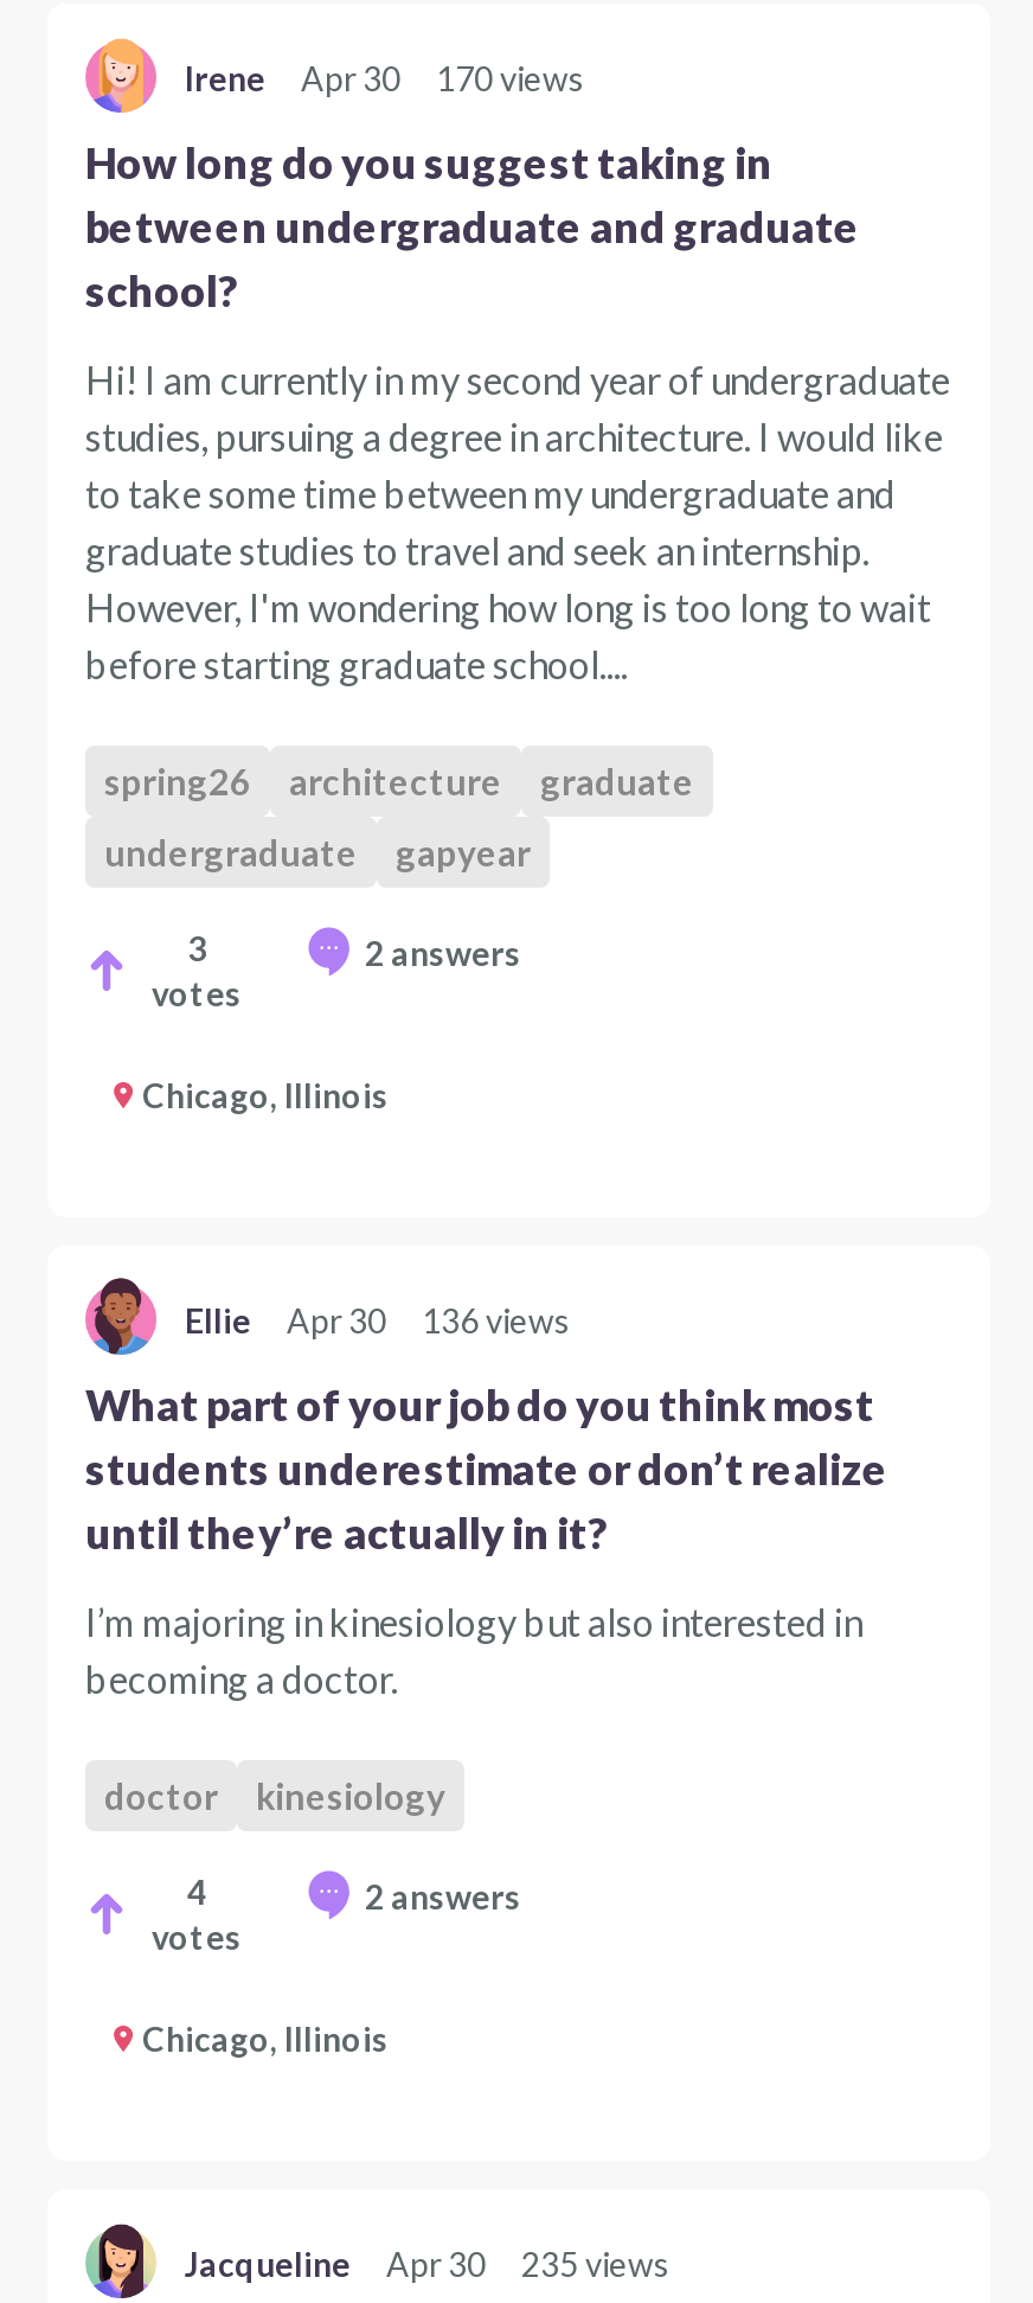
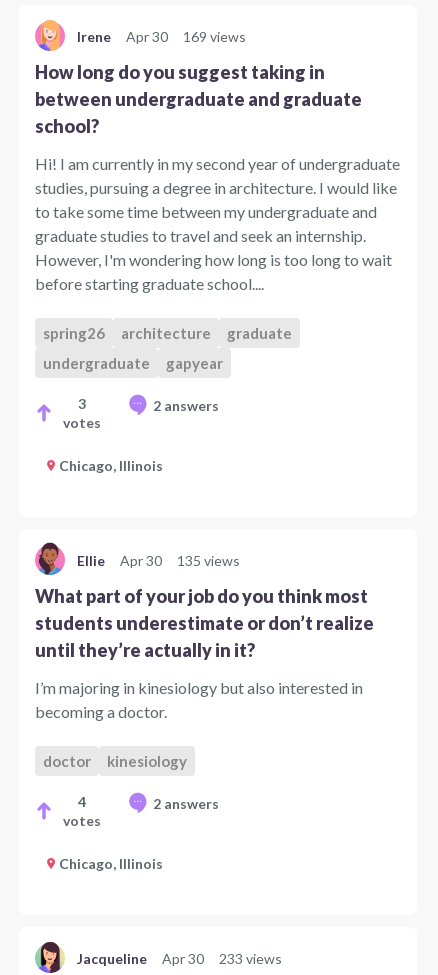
[185,57,585,97] Irene Apr 30 170 views -> [77,27,246,44] Irene Apr 30 169 views
[185,1299,571,1339] Ellie Apr 30 136 views -> [77,551,240,568] Ellie Apr 30 135 views
[185,2243,671,2283] Jacqueline Apr 30 235 views -> [77,949,282,966] Jacqueline Apr 30 233 views

